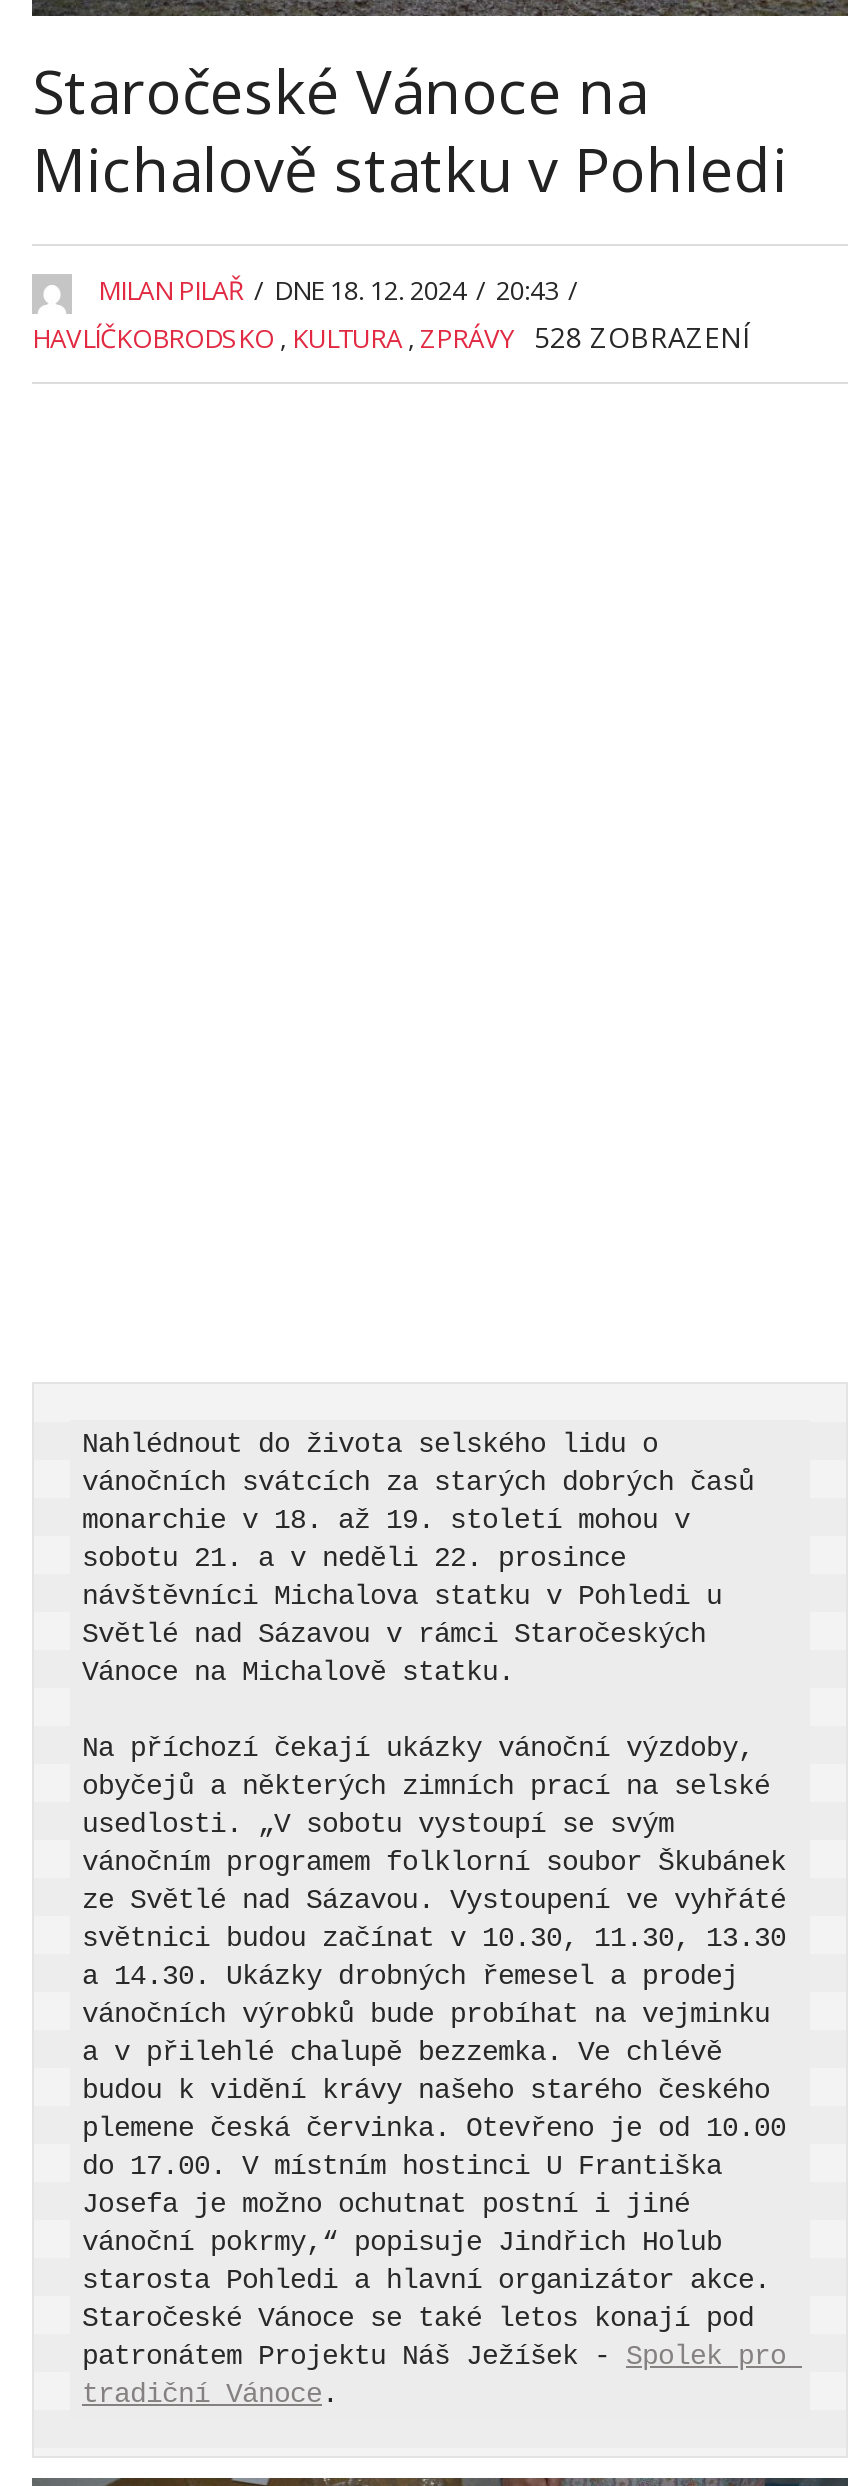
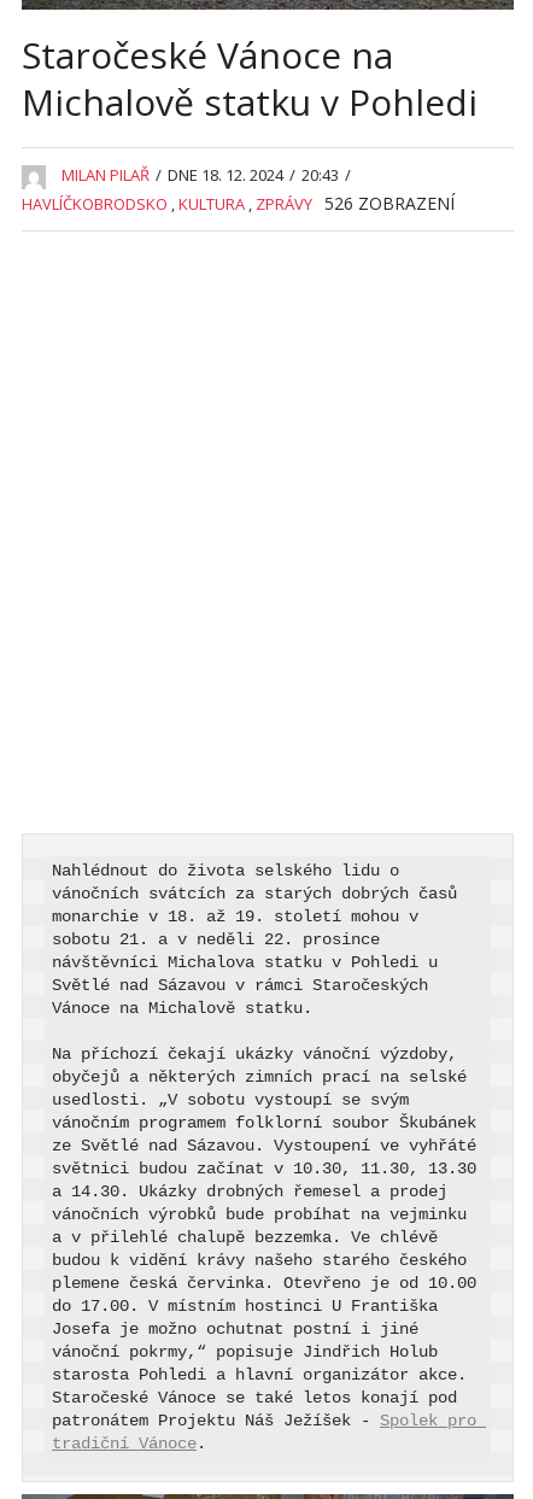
[32,318,750,356] HAVLÍČKOBRODSKO, KULTURA, ZPRÁVY 528 ZOBRAZENÍ -> [22,192,455,215] HAVLÍČKOBRODSKO, KULTURA, ZPRÁVY 526 ZOBRAZENÍ

